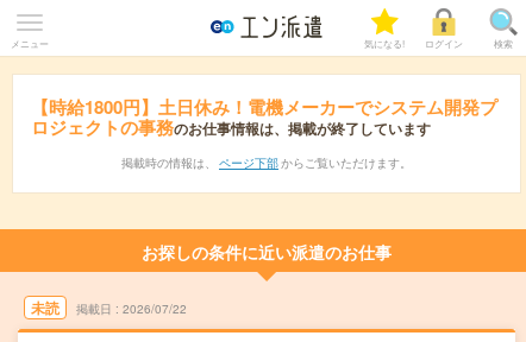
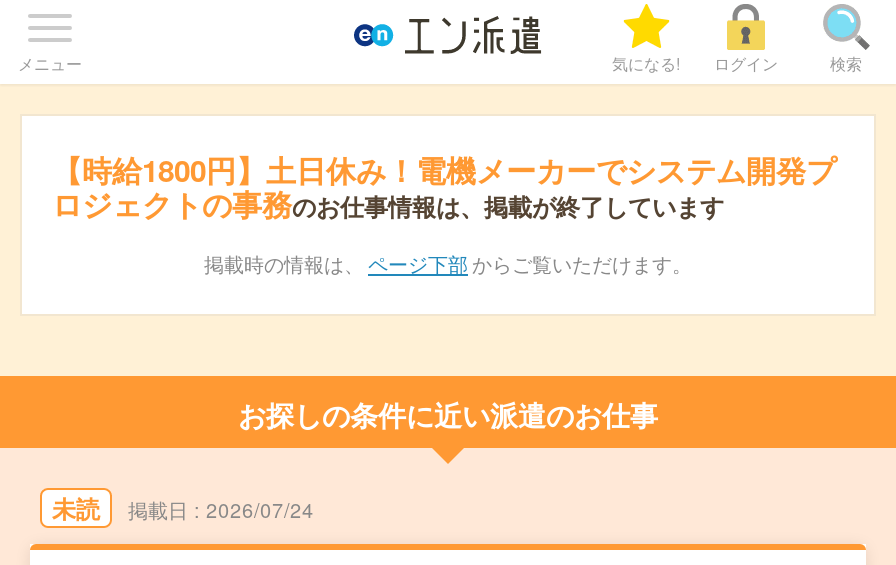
[123,300,187,317] 2026/07/22 -> [206,496,314,524] 2026/07/24

